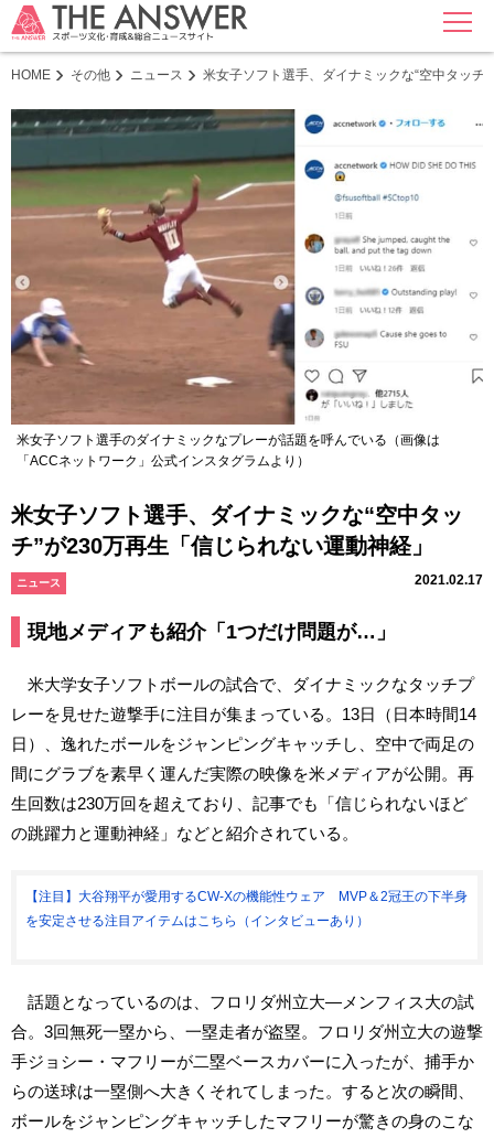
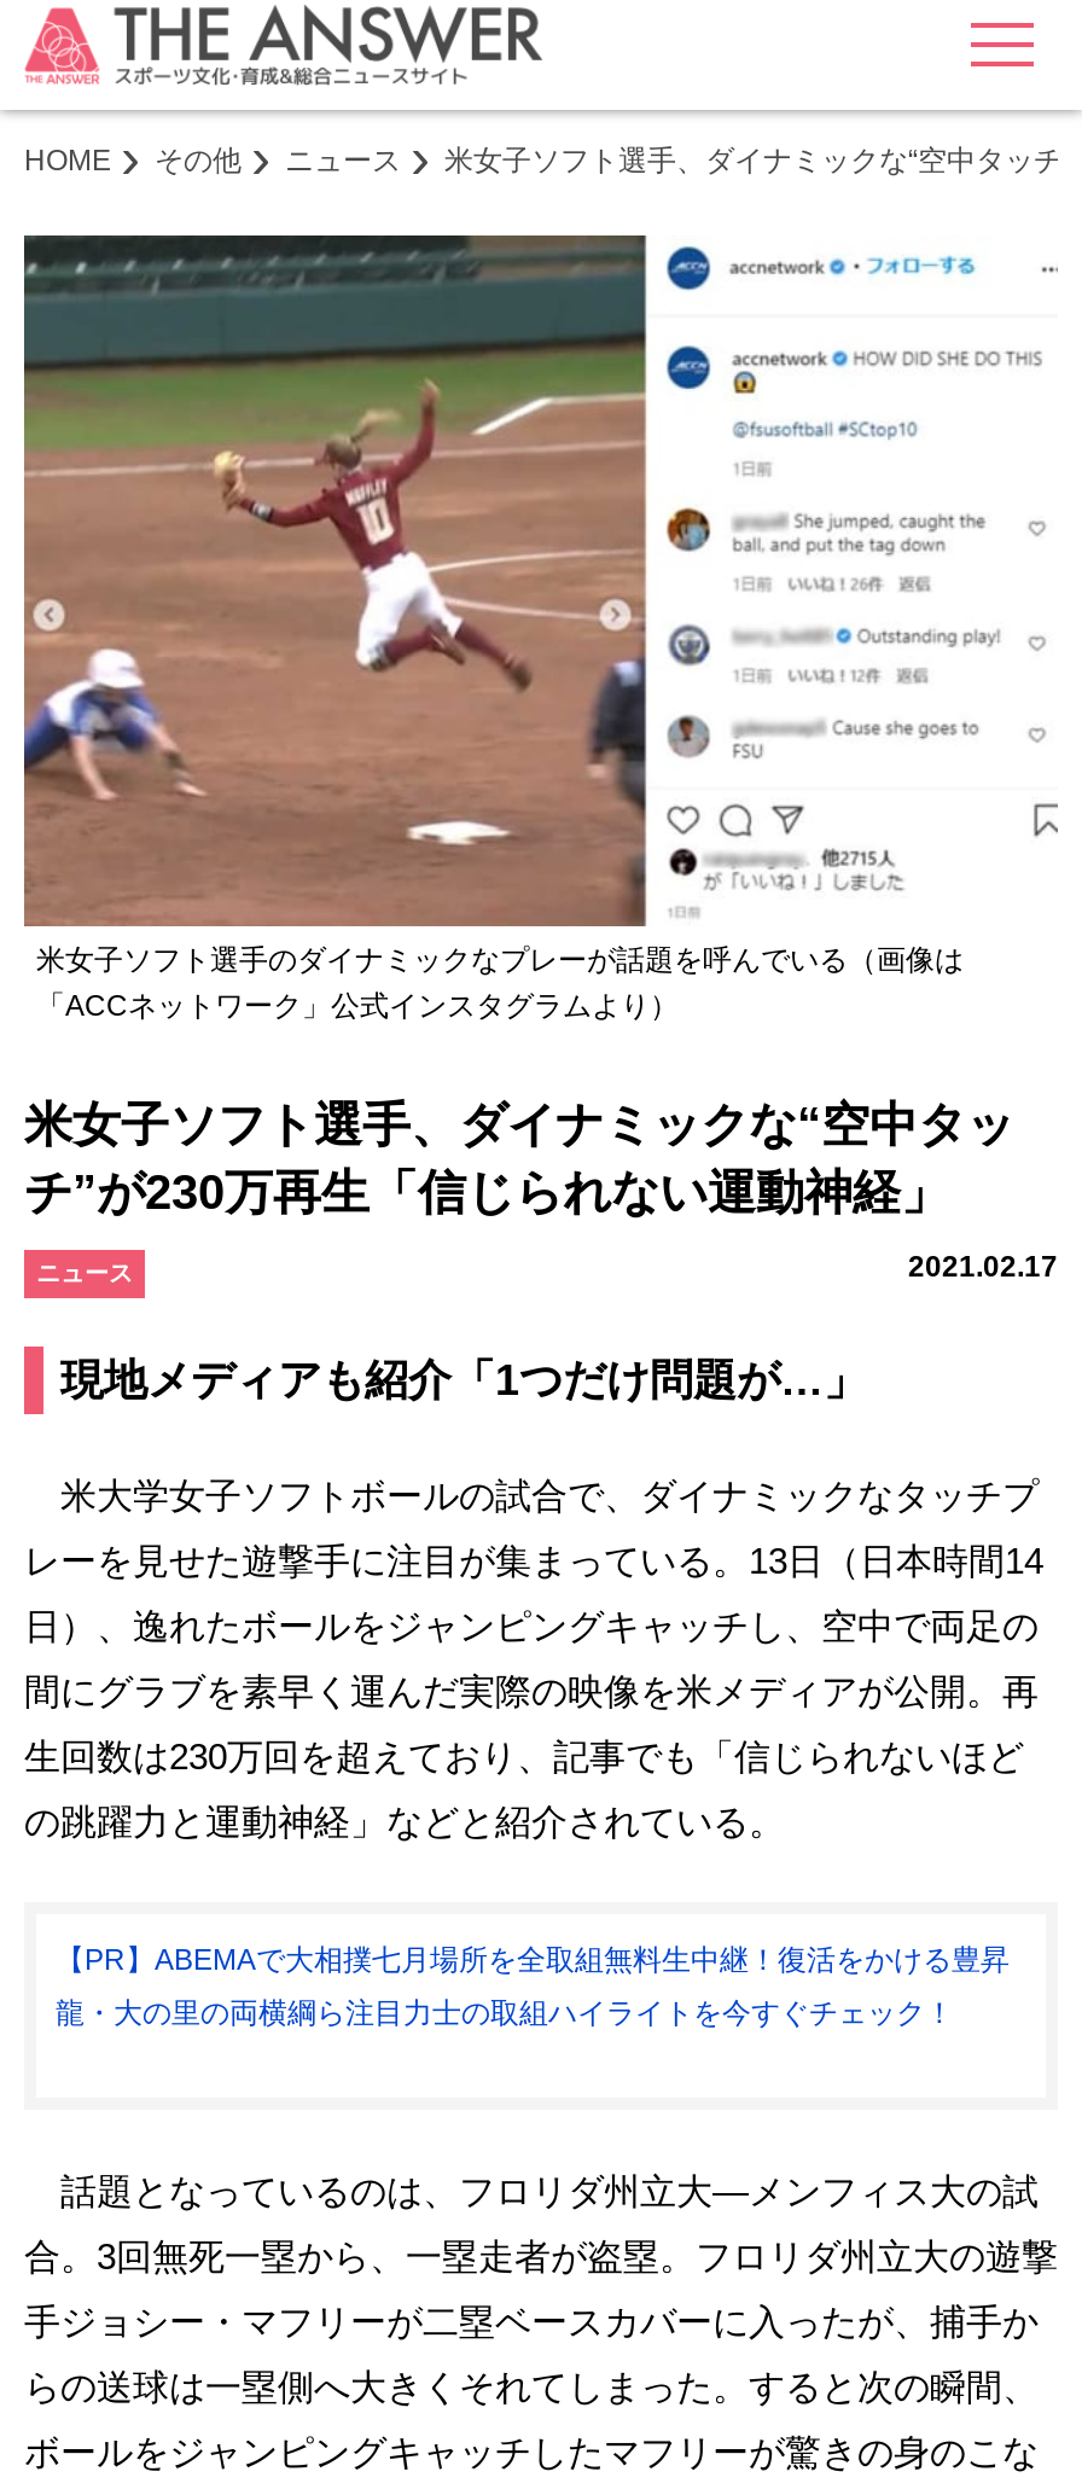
[25,888,468,904] 【注目】大谷翔平が愛用するCW-Xの機能性ウェア MVP＆2冠王の下半身 -> [56,1942,1010,1976] 【PR】ABEMAで大相撲七月場所を全取組無料生中継！復活をかける豊昇
[25,912,369,928] を安定させる注目アイテムはこちら（インタビューあり） -> [56,1995,954,2029] 龍・大の里の両横綱ら注目力士の取組ハイライトを今すぐチェック！

